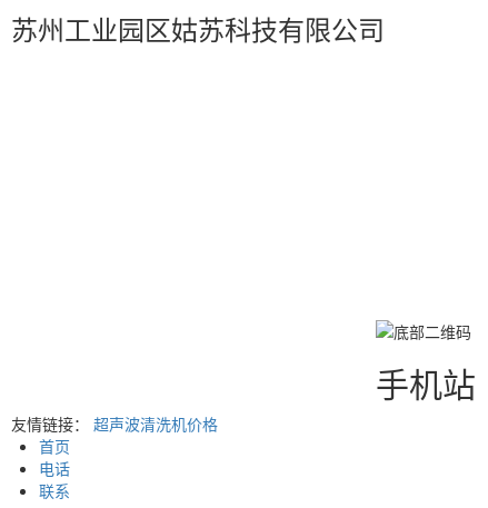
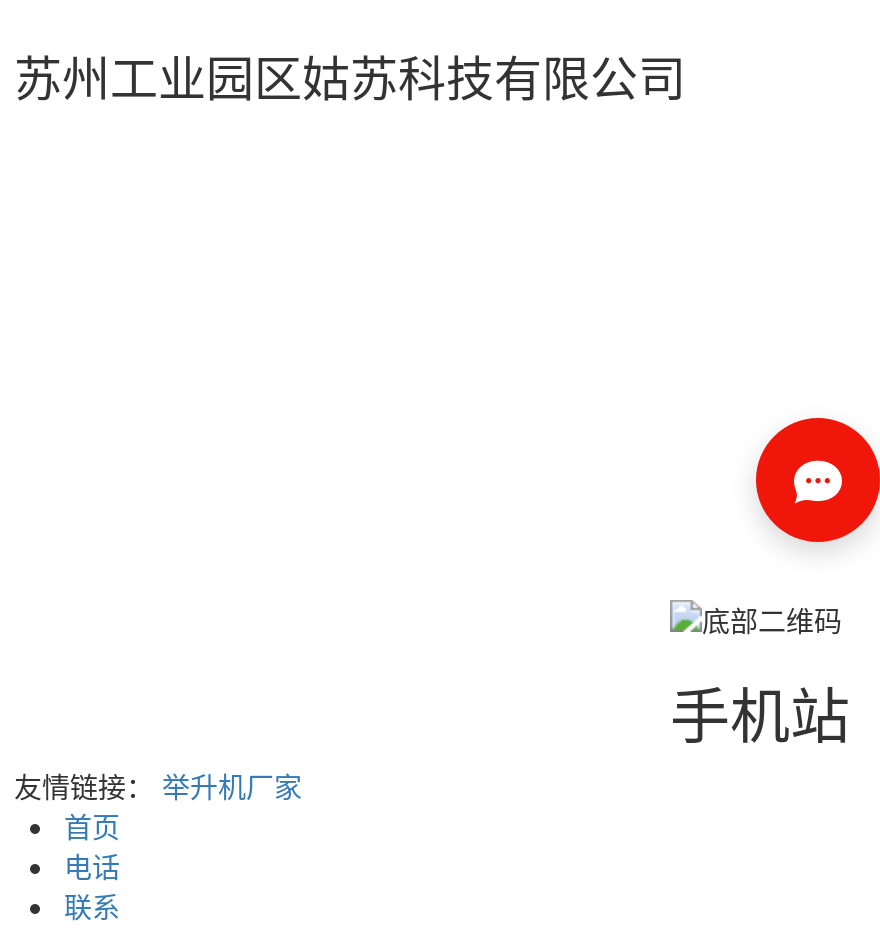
none -> [754,416,874,546] [image]
[11,412,218,434] 友情链接：超声波清洗机价格 -> [14,765,302,805] 友情链接：举升机厂家

